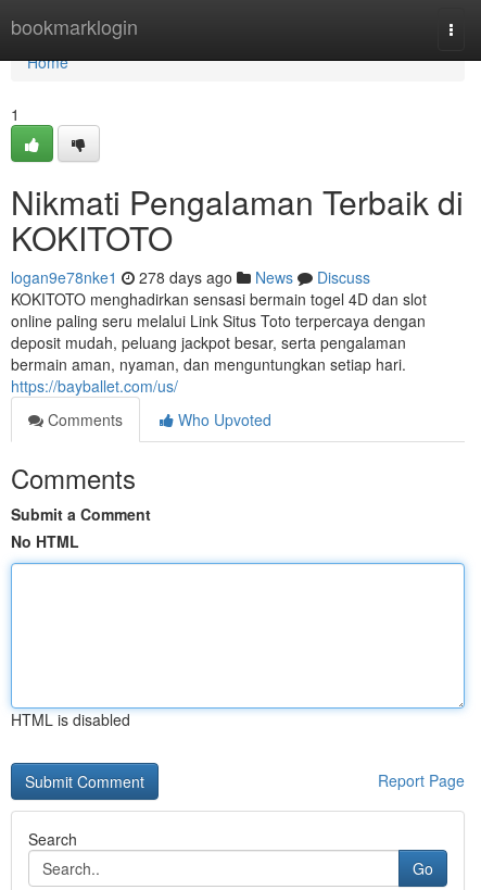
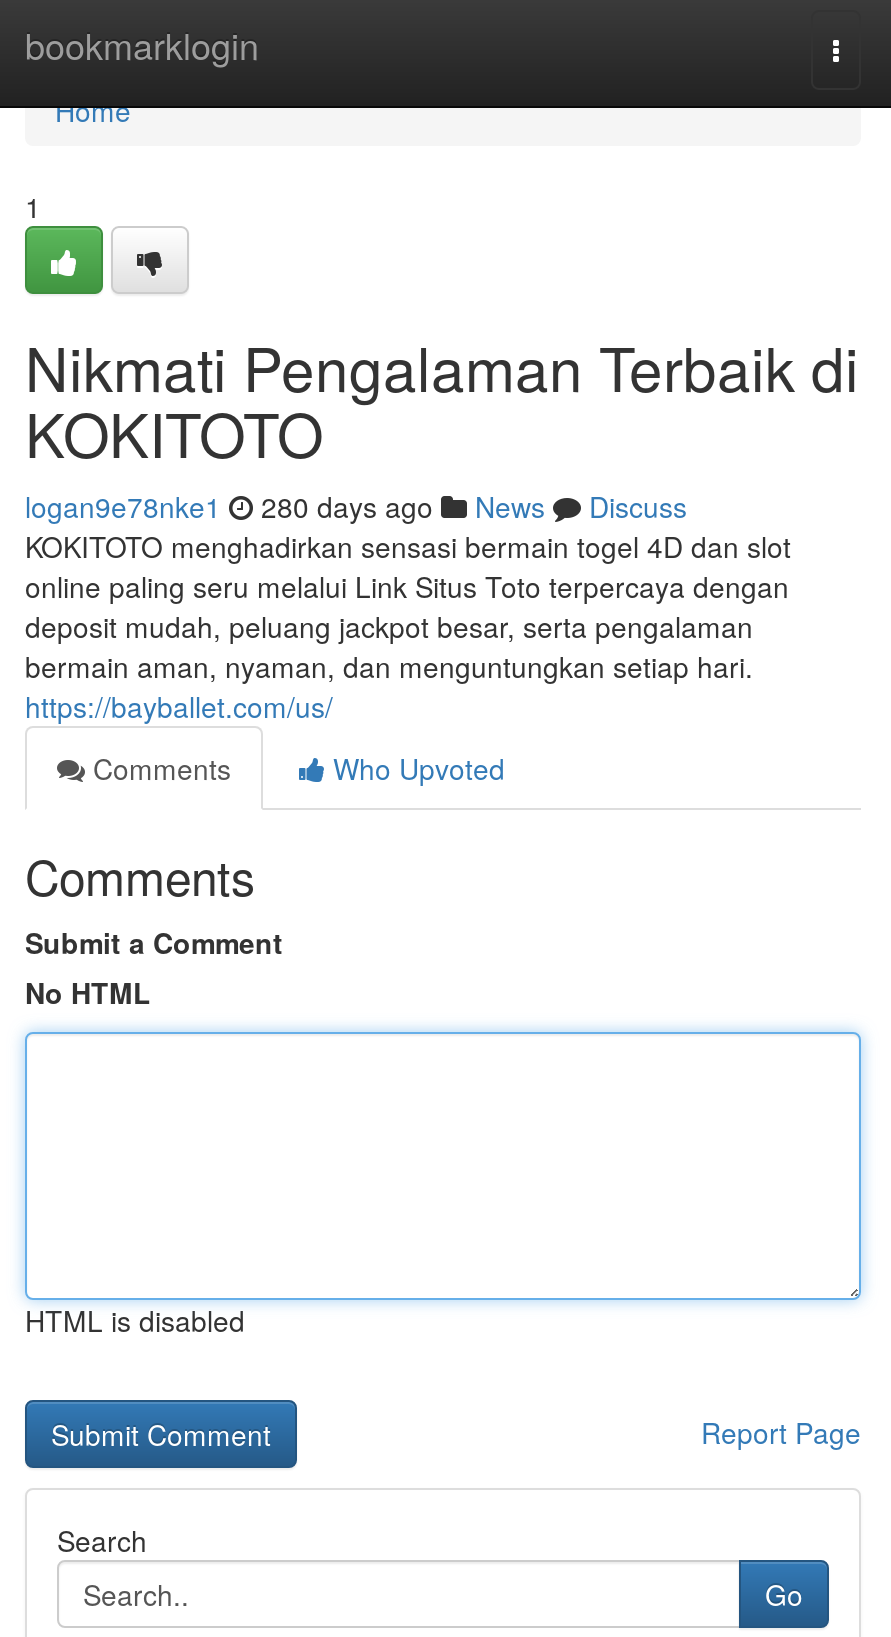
[11,266,370,288] logan9e78nke1 278 days ago News Discuss -> [25,486,687,526] logan9e78nke1 280 days ago News Discuss

